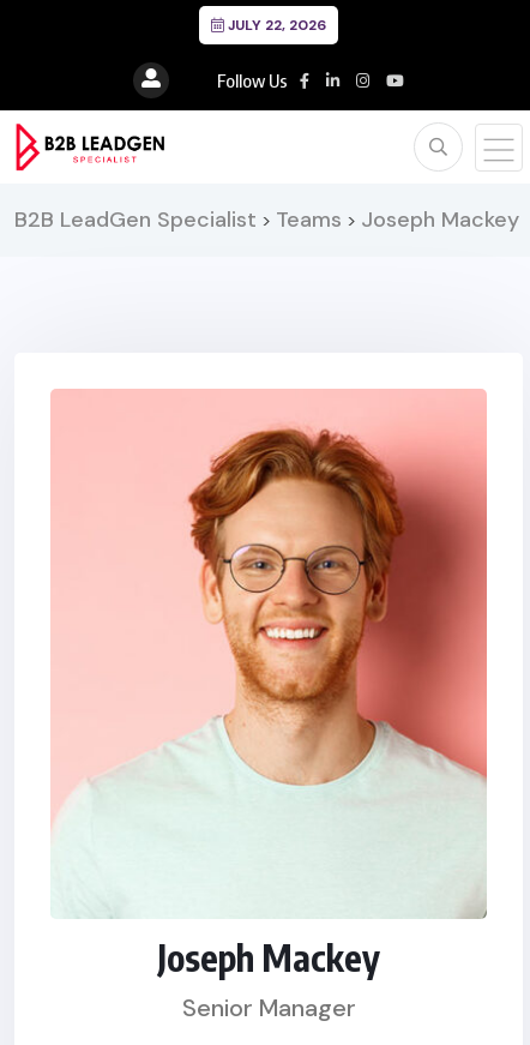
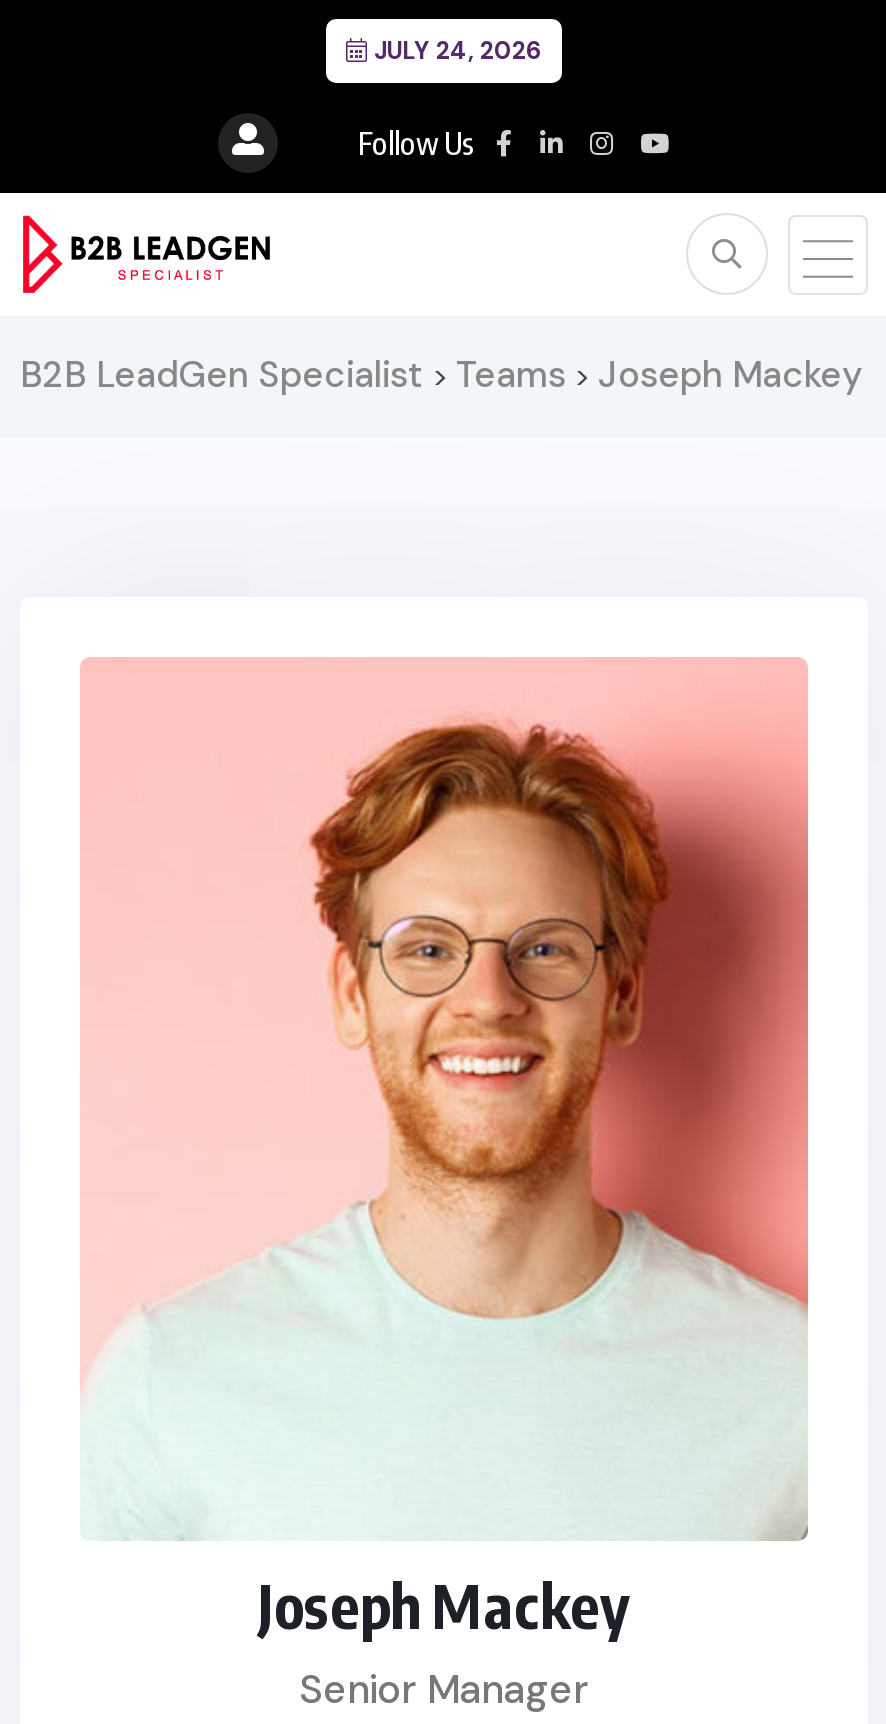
[224,16,326,35] JULY 22, 2026 -> [368,35,542,67] JULY 24, 2026

